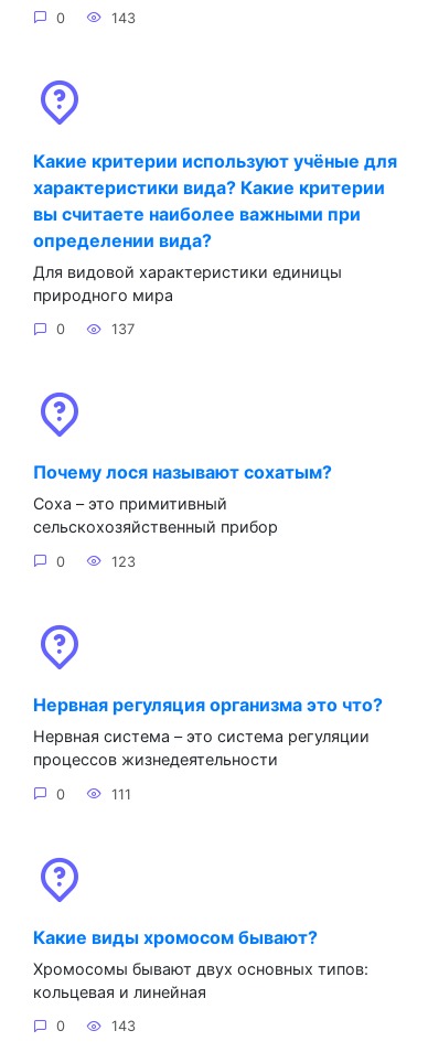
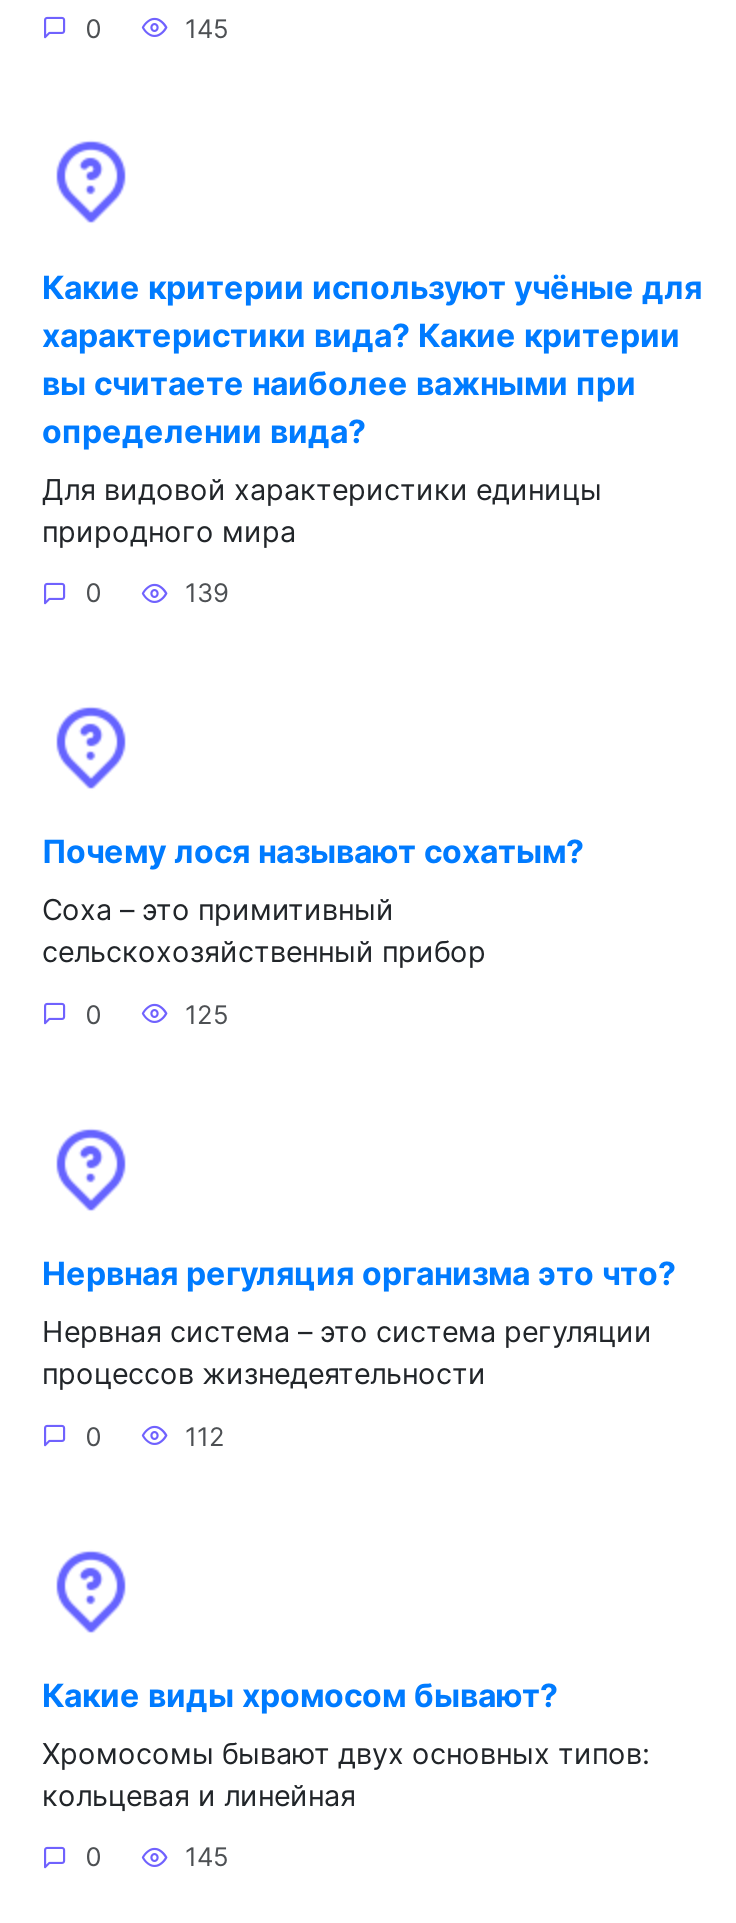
[111,9,136,26] 143 -> [185,13,229,43] 145
[111,321,135,338] 137 -> [185,578,229,608] 139
[111,554,136,570] 123 -> [185,1000,229,1030] 125
[111,786,131,802] 111 -> [185,1421,225,1451] 112
[111,1018,136,1035] 143 -> [185,1843,229,1873] 145

